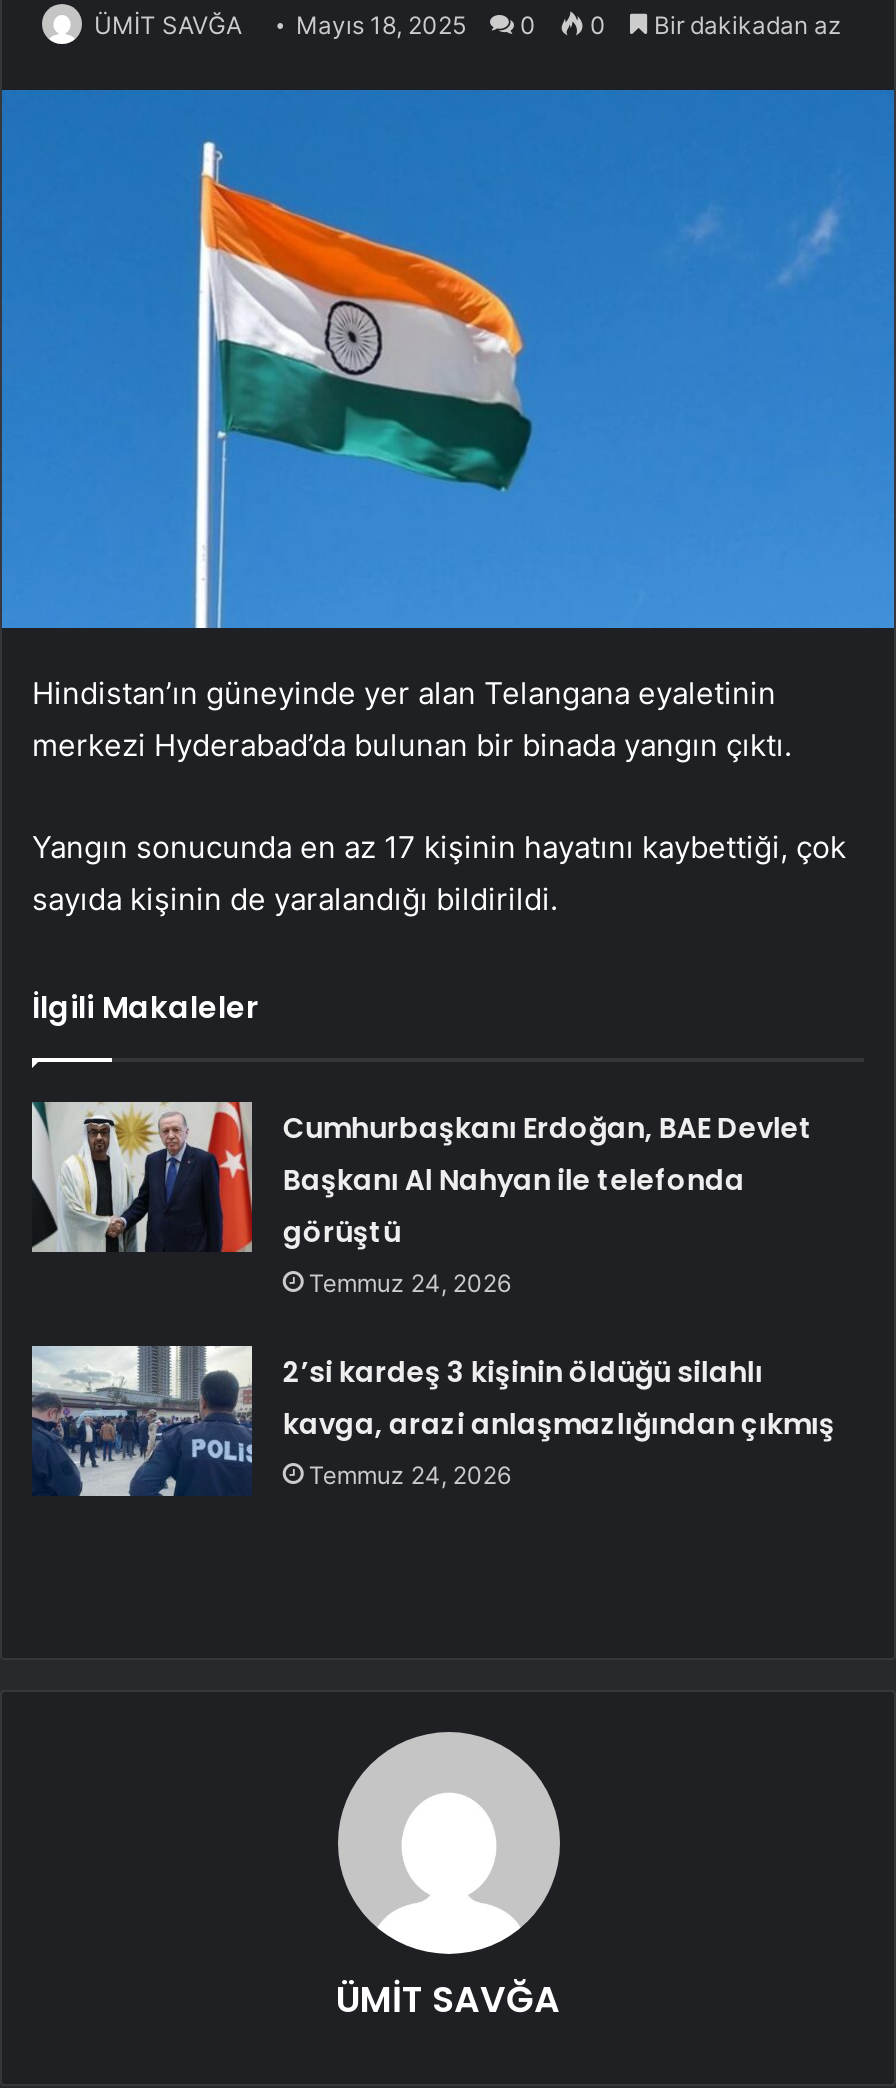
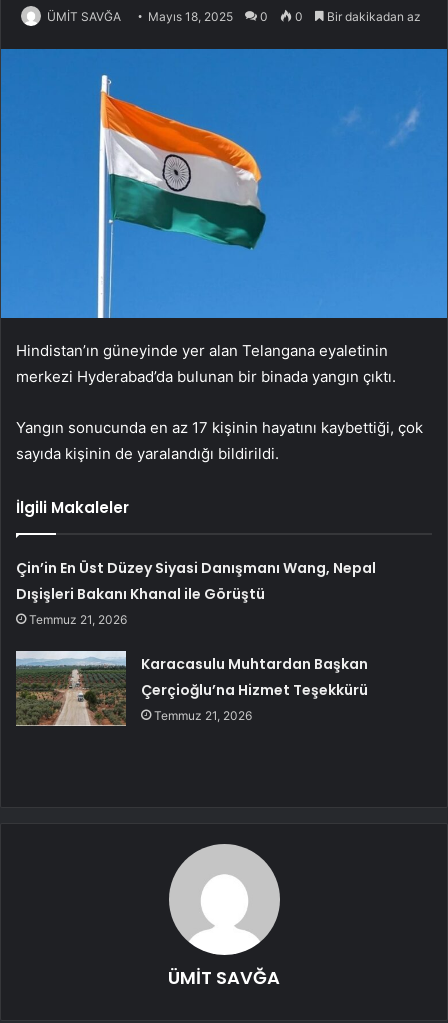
[283,1108,813,1298] Cumhurbaşkanı Erdoğan, BAE Devlet | Başkanı Al Nahyan ile telefonda | görüştü | Temmuz 24, 2026 -> [16,558,376,627] Çin’in En Üst Düzey Siyasi Danışmanı Wang, Nepal | Dışişleri Bakanı Khanal ile Görüştü | Temmuz 21, 2026
[32,1346,835,1496] [image] | 2’si kardeş 3 kişinin öldüğü silahlı | kavga, arazi anlaşmazlığından çıkmış | Temmuz 24, 2026 -> [16,651,368,727] [image] | Karacasulu Muhtardan Başkan | Çerçioğlu’na Hizmet Teşekkürü | Temmuz 21, 2026

